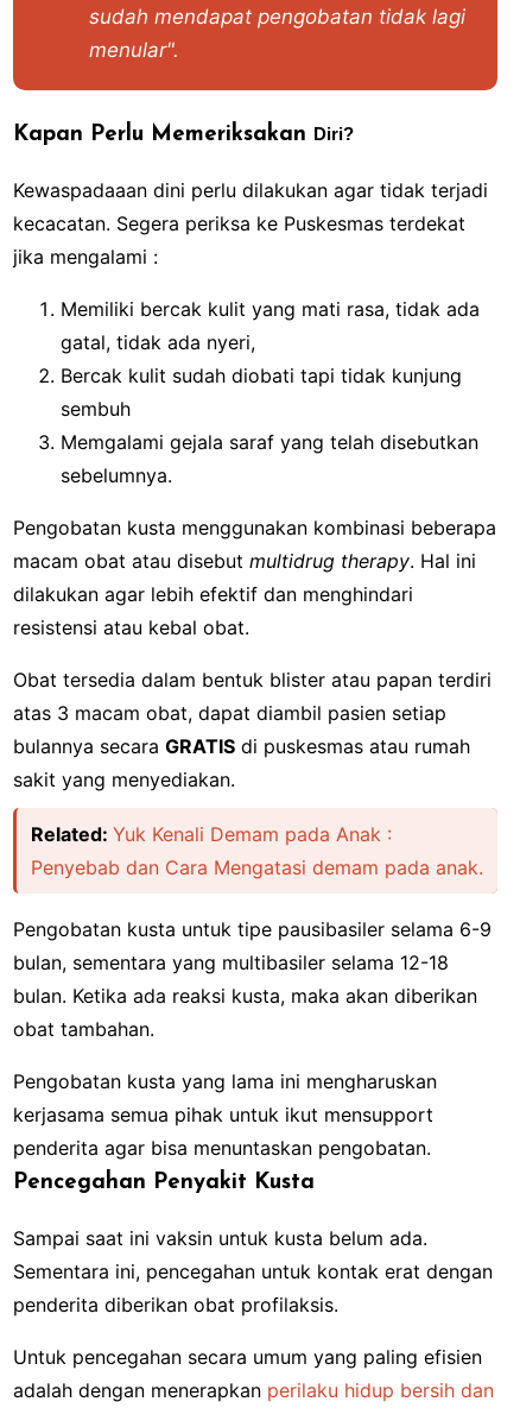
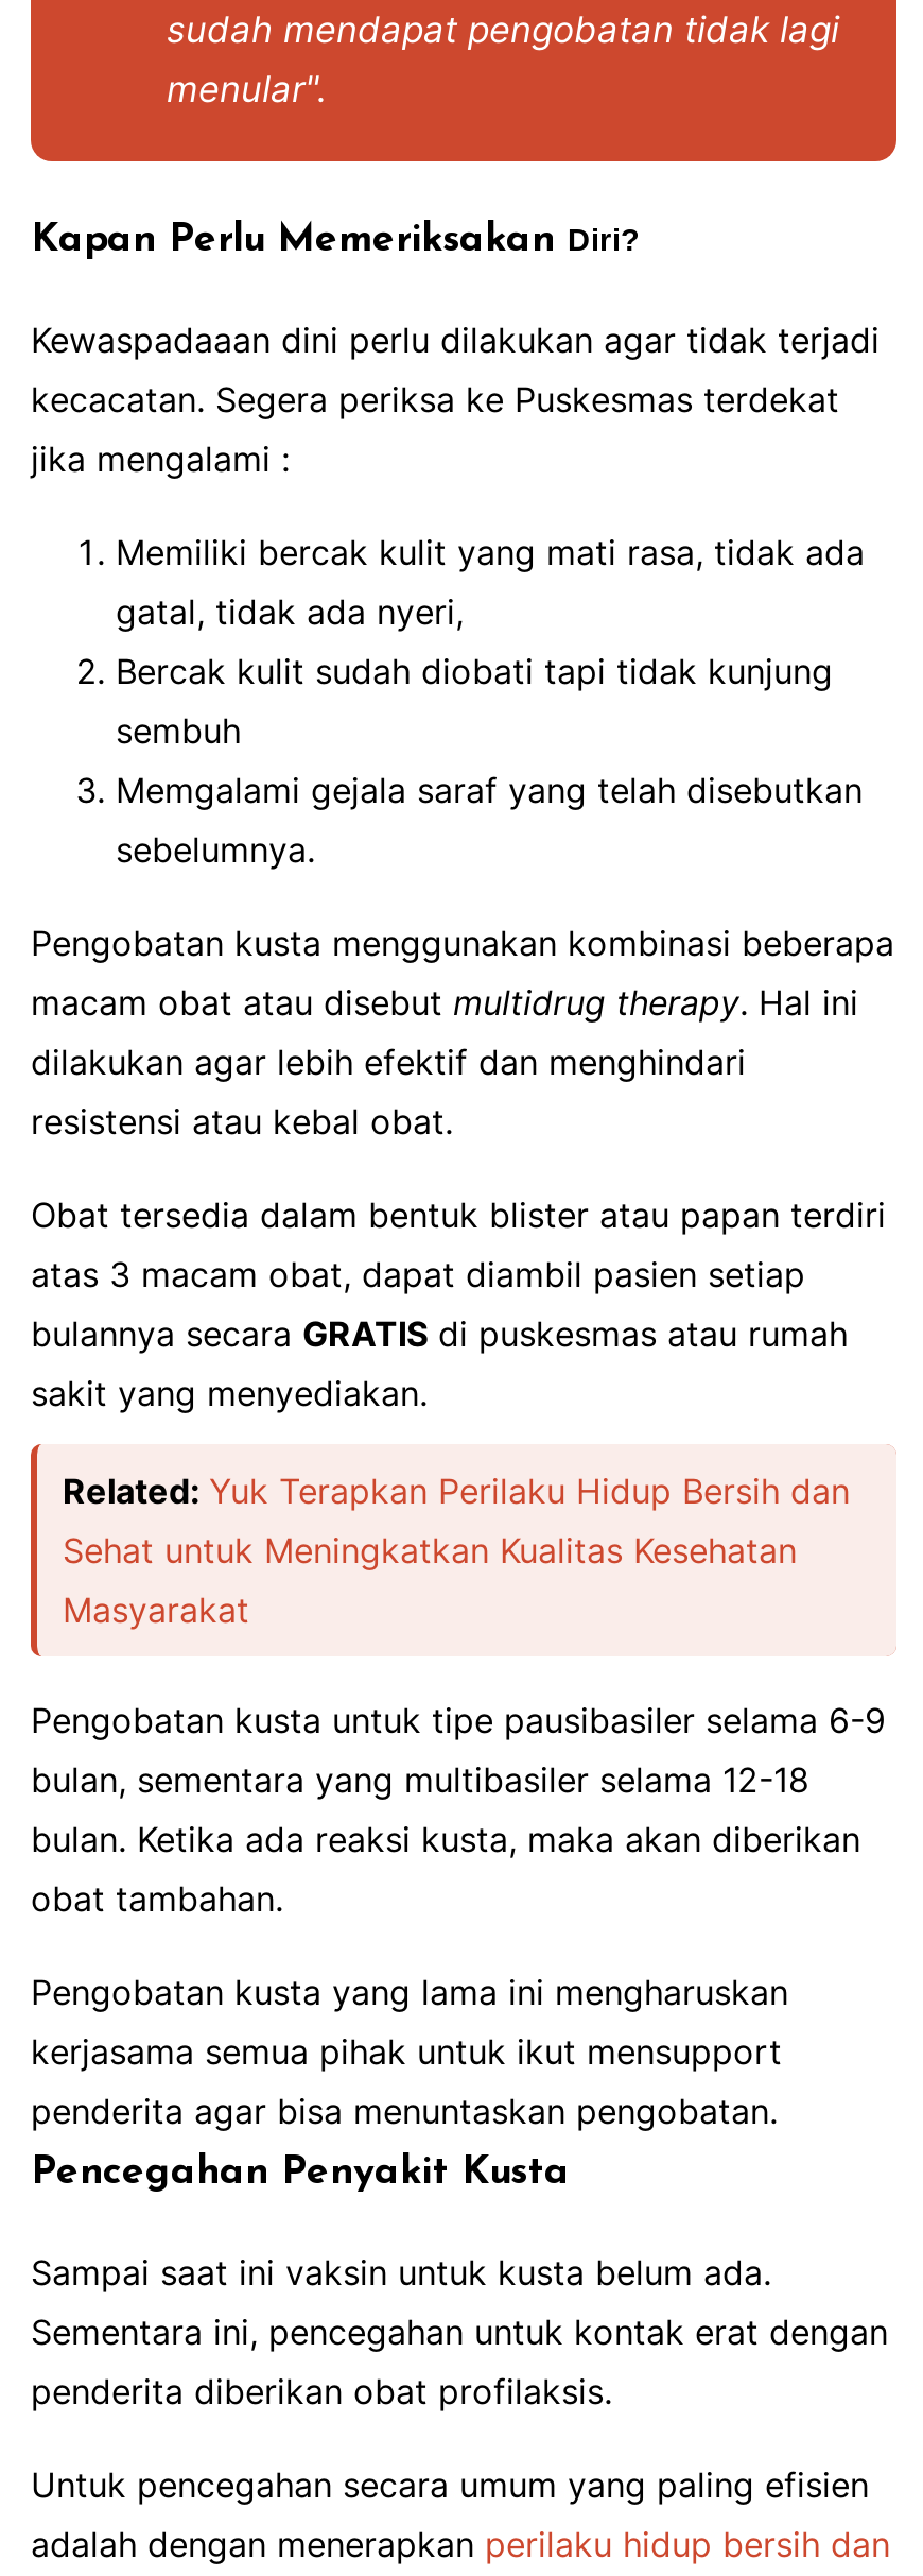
[31,822,483,879] Related: Yuk Kenali Demam pada Anak : | Penyebab dan Cara Mengatasi demam pada anak. -> [63,1470,850,1631] Related: Yuk Terapkan Perilaku Hidup Bersih dan | Sehat untuk Meningkatkan Kualitas Kesehatan | Masyarakat

